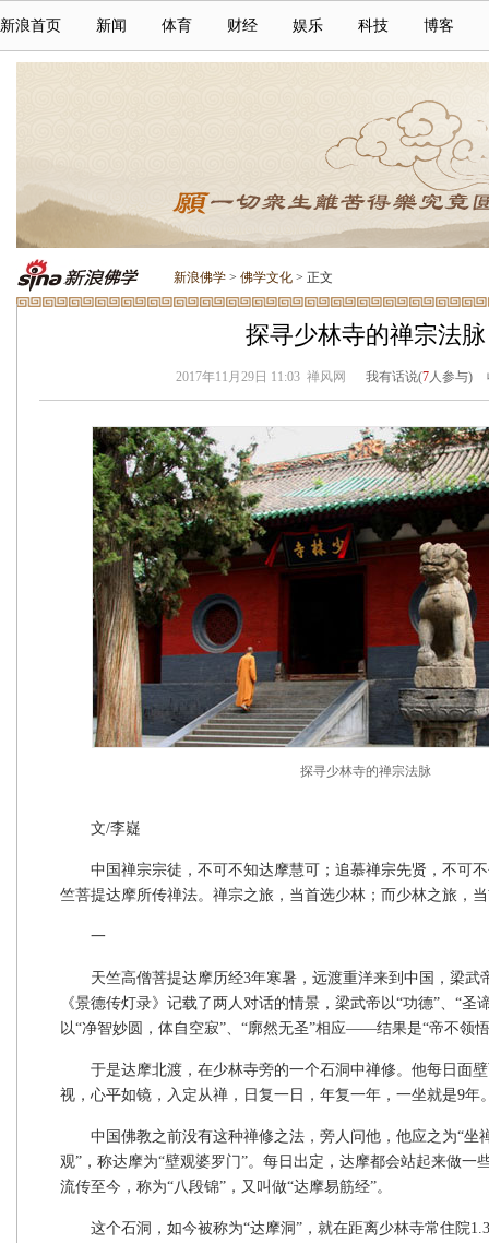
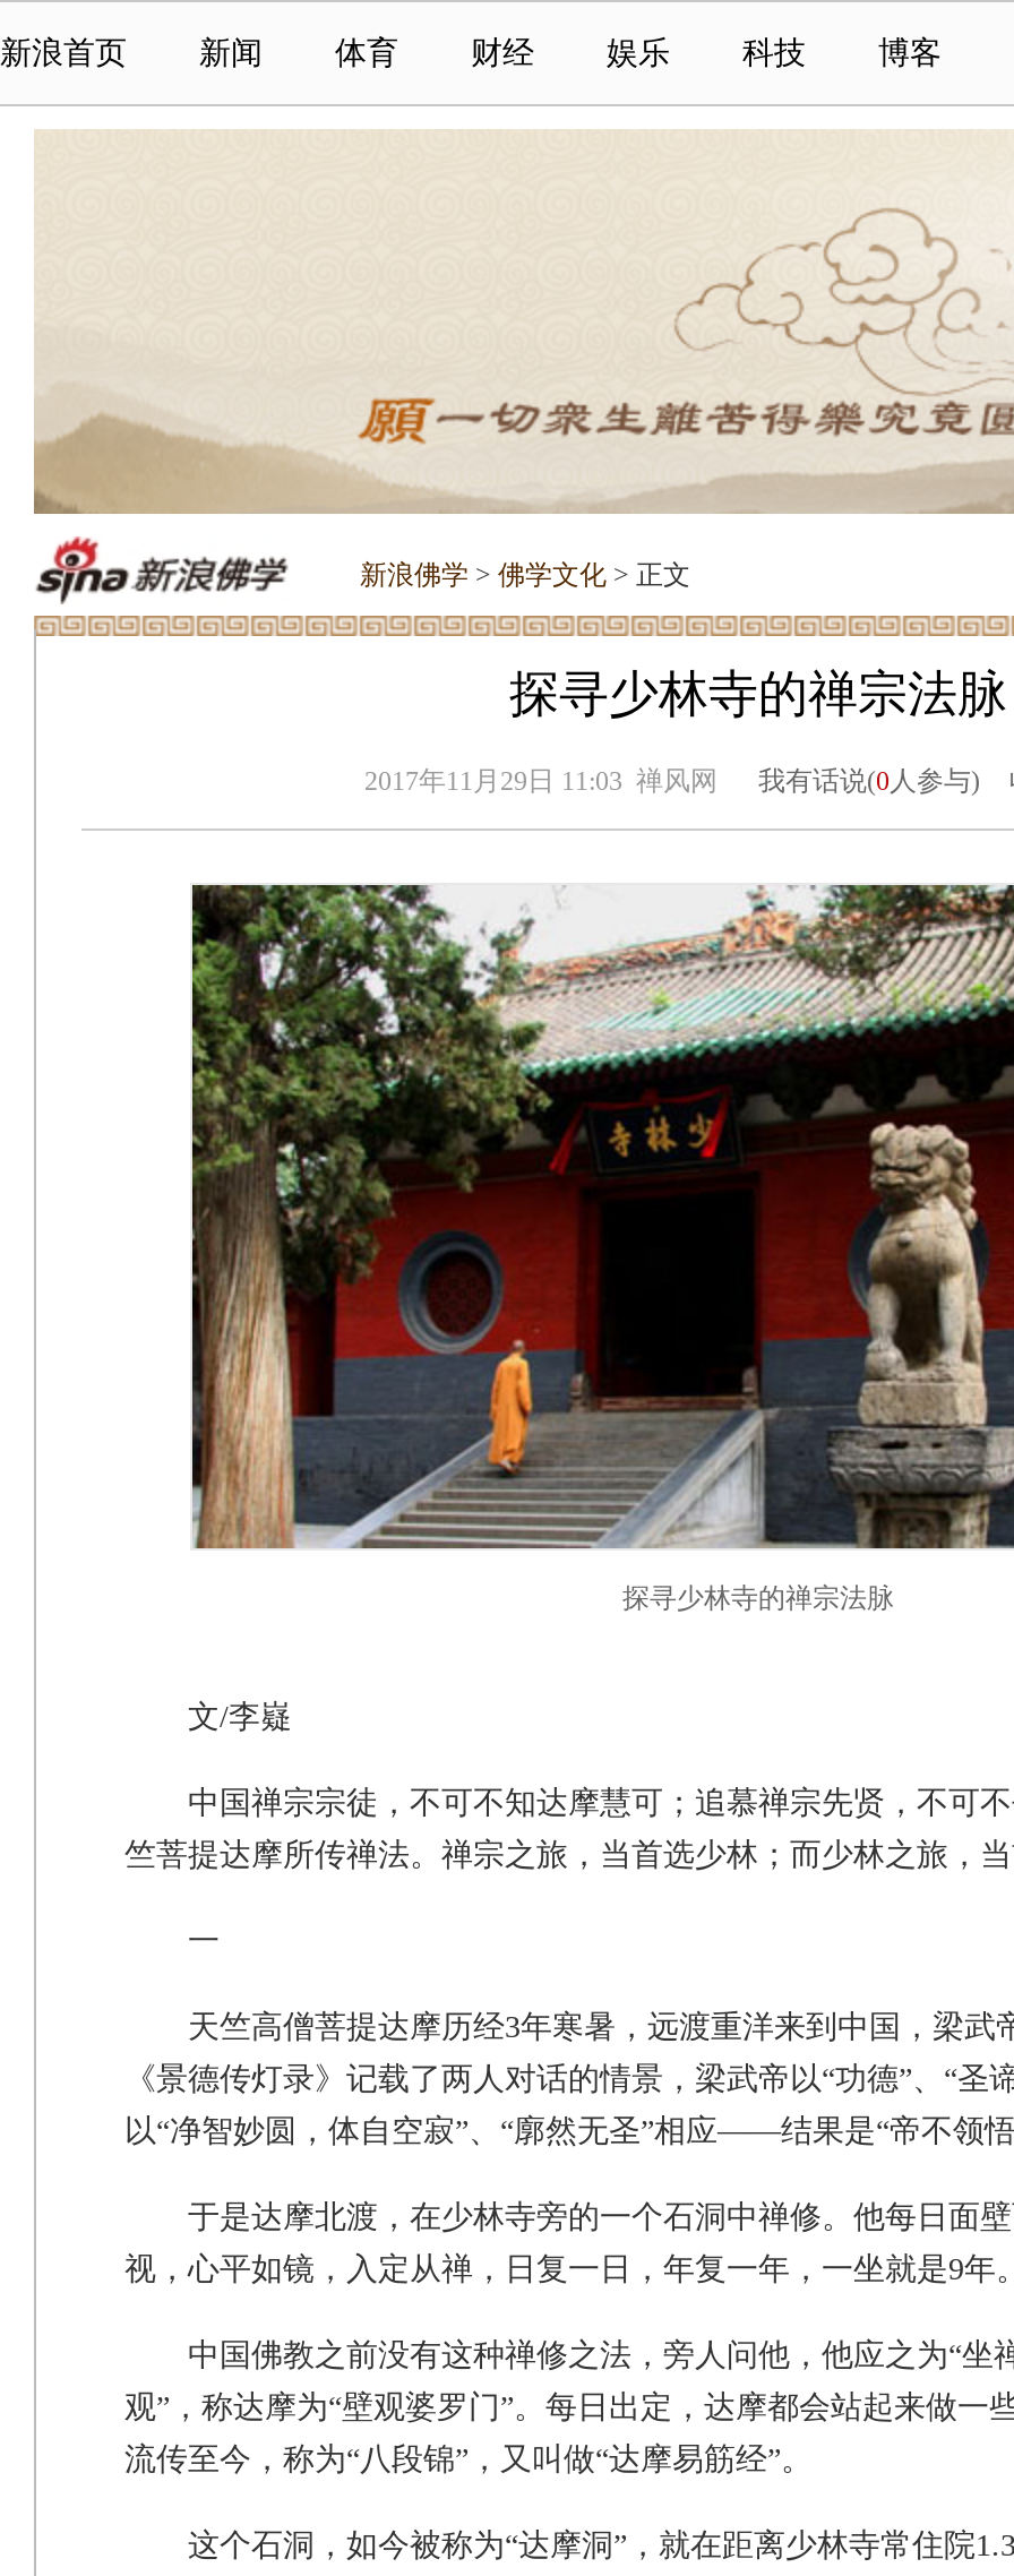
[366,369,473,384] 我有话说(7人参与) -> [758,765,980,797] 我有话说(0人参与)

